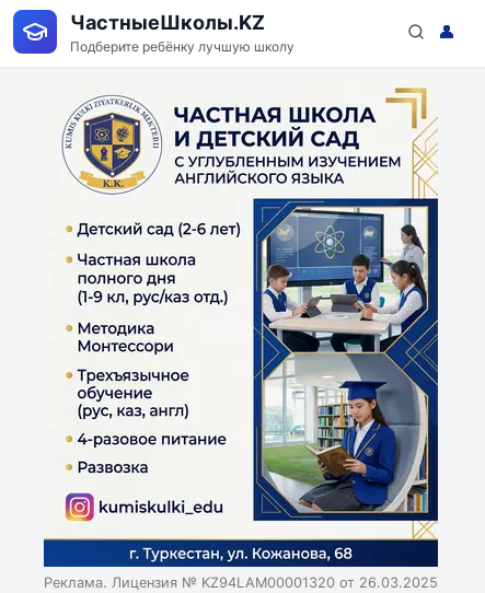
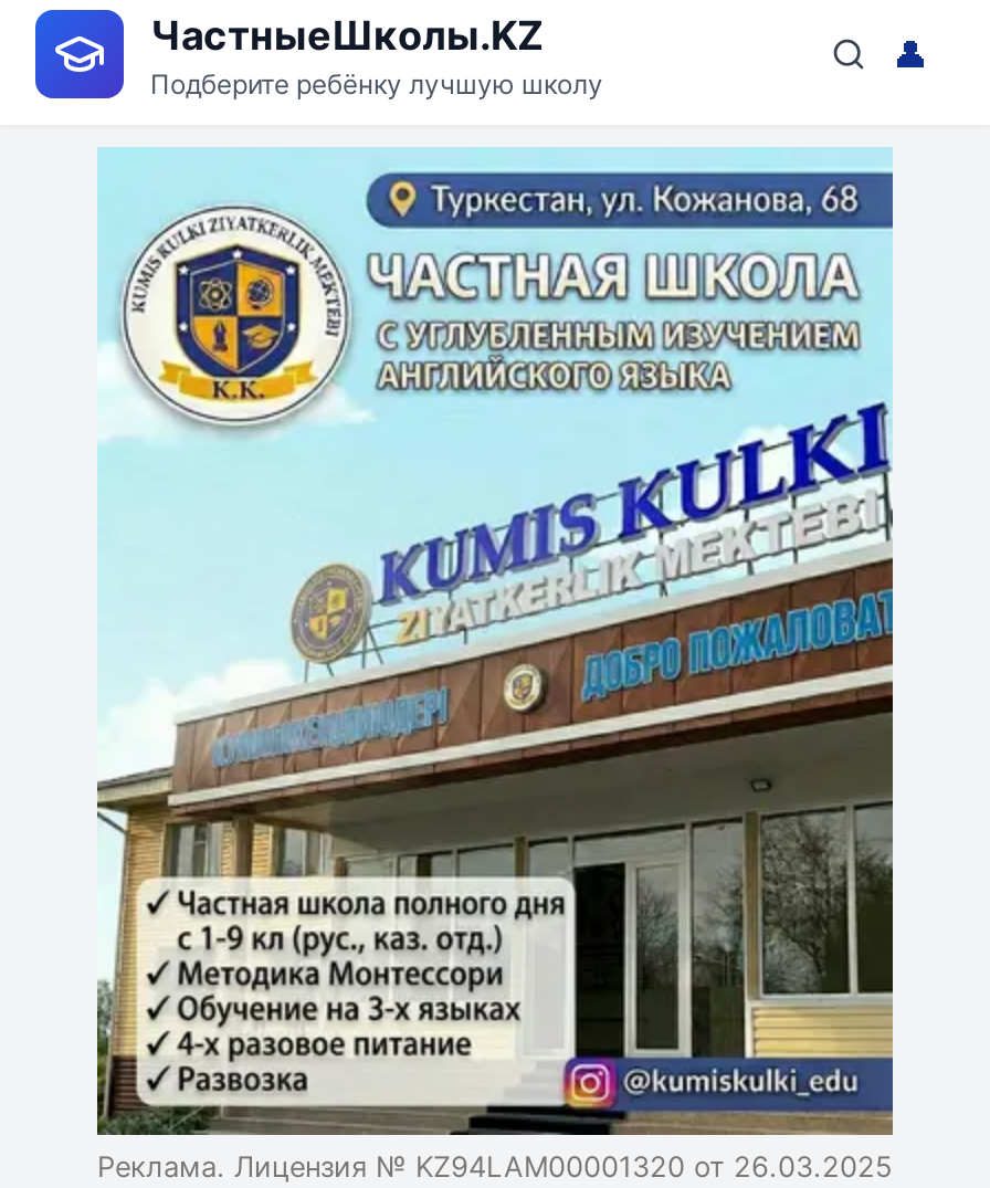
[43,79,439,568] [image] -> [95,147,895,1137] [image]

